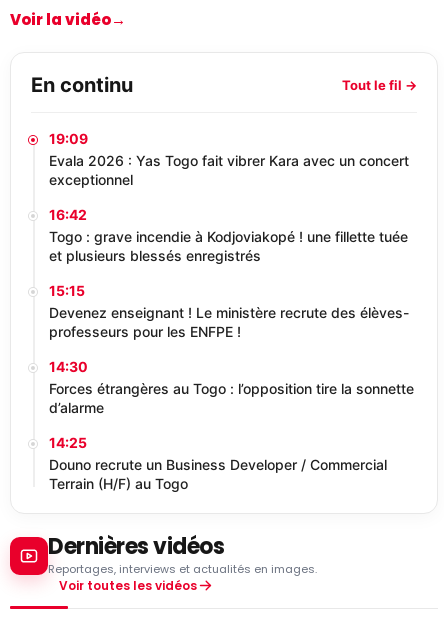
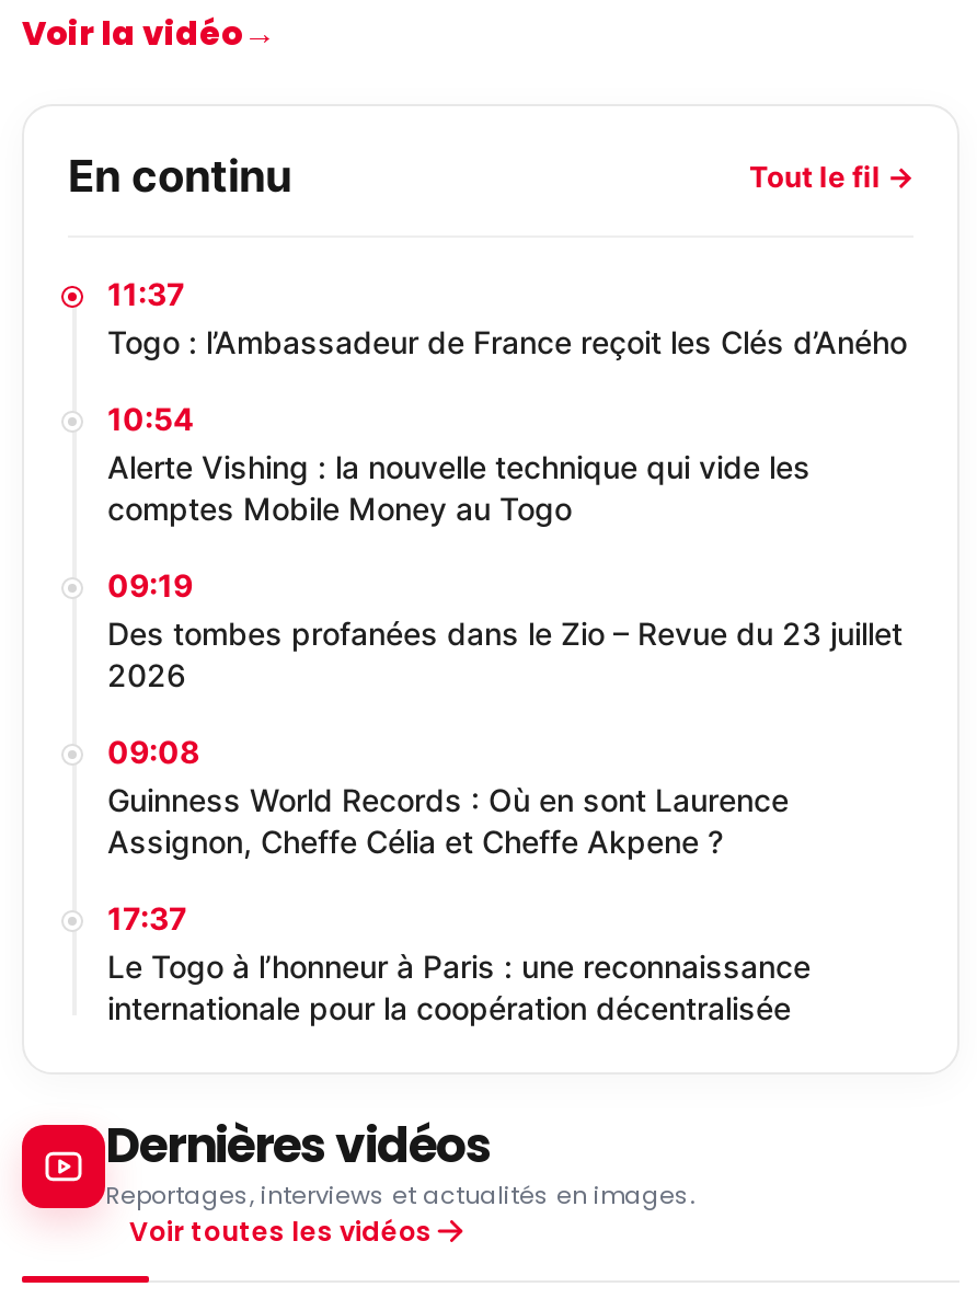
[49,130,409,188] 19:09 | Evala 2026 : Yas Togo fait vibrer Kara avec un concert | exceptionnel -> [107,275,907,360] 11:37 | Togo : l’Ambassadeur de France reçoit les Clés d’Aného
[49,206,408,264] 16:42 | Togo : grave incendie à Kodjoviakopé ! une fillette tuée | et plusieurs blessés enregistrés -> [107,400,811,527] 10:54 | Alerte Vishing : la nouvelle technique qui vide les | comptes Mobile Money au Togo
[49,282,409,340] 15:15 | Devenez enseignant ! Le ministère recrute des élèves- | professeurs pour les ENFPE ! -> [107,566,903,693] 09:19 | Des tombes profanées dans le Zio – Revue du 23 juillet | 2026
[49,358,414,416] 14:30 | Forces étrangères au Togo : l’opposition tire la sonnette | d’alarme -> [107,733,789,860] 09:08 | Guinness World Records : Où en sont Laurence | Assignon, Cheffe Célia et Cheffe Akpene ?
[49,434,387,492] 14:25 | Douno recrute un Business Developer / Commercial | Terrain (H/F) au Togo -> [107,899,811,1026] 17:37 | Le Togo à l’honneur à Paris : une reconnaissance | internationale pour la coopération décentralisée

